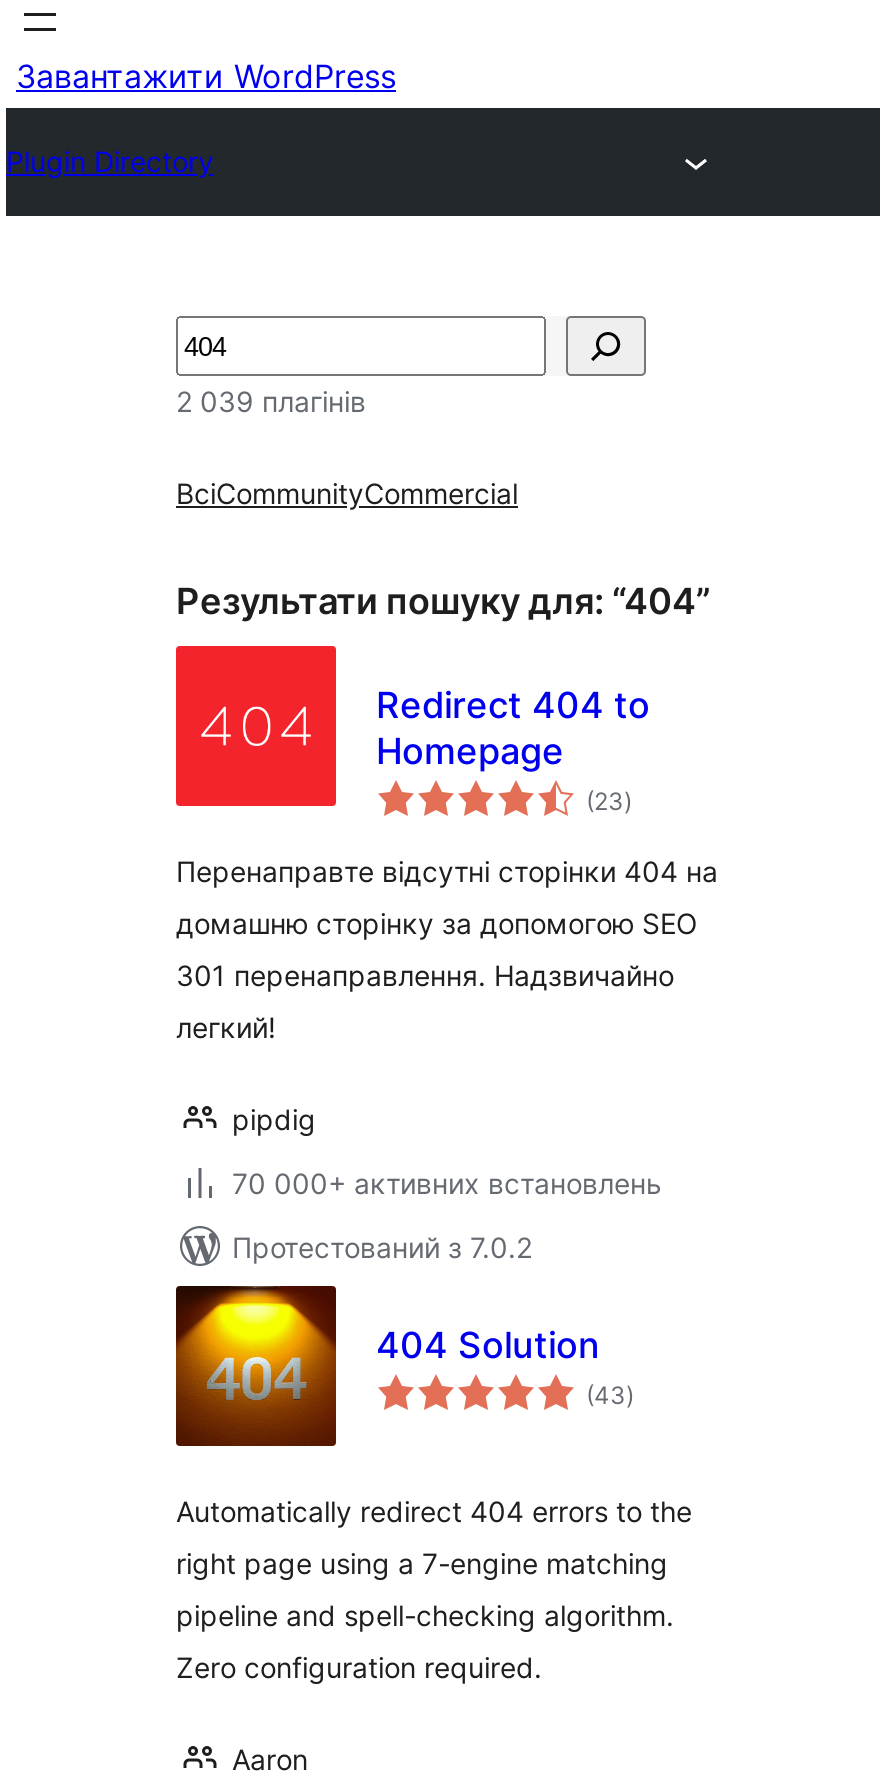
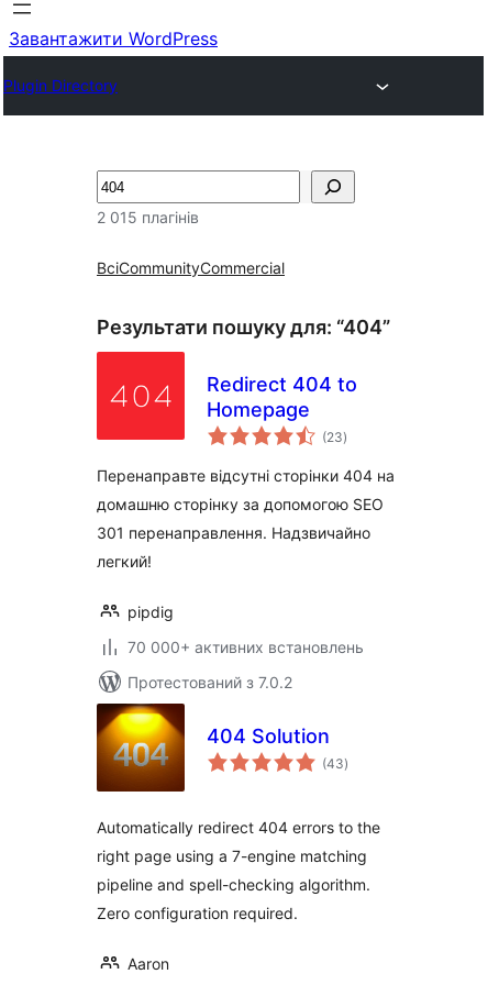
[176,384,366,418] 2 039 плагінів -> [97,208,199,226] 2 015 плагінів

